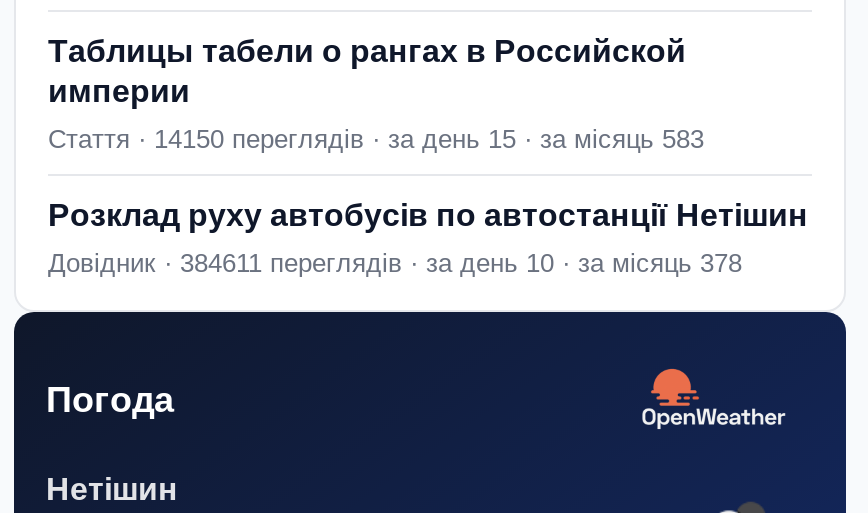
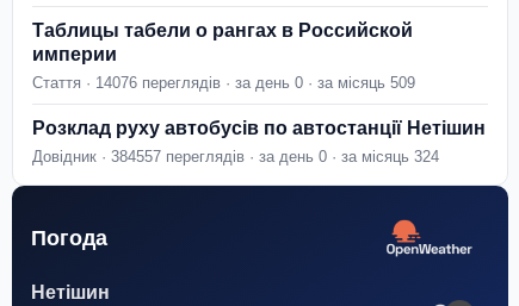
[48,124,704,154] Стаття · 14150 переглядів · за день 15 · за місяць 583 -> [32,74,415,92] Стаття · 14076 переглядів · за день 0 · за місяць 509
[48,248,742,278] Довідник · 384611 переглядів · за день 10 · за місяць 378 -> [32,148,439,166] Довідник · 384557 переглядів · за день 0 · за місяць 324

